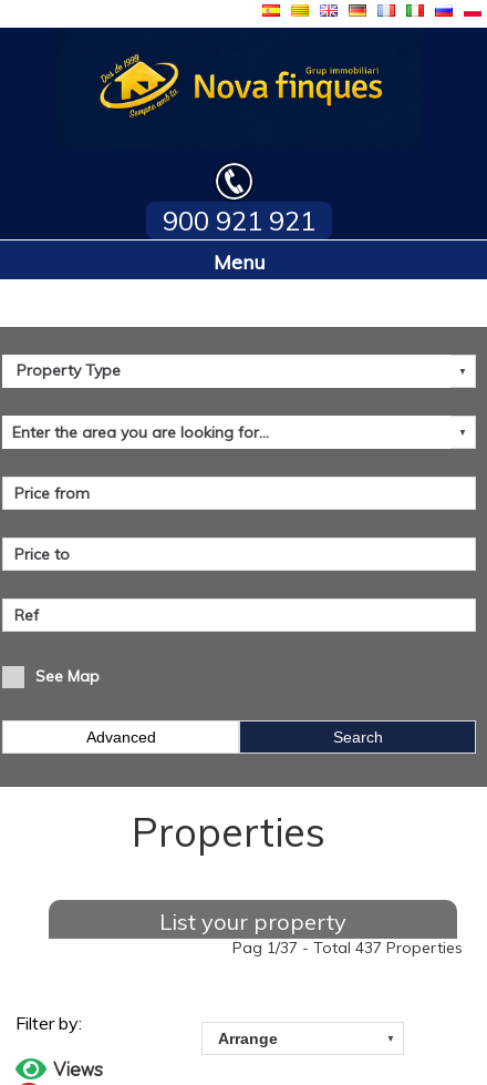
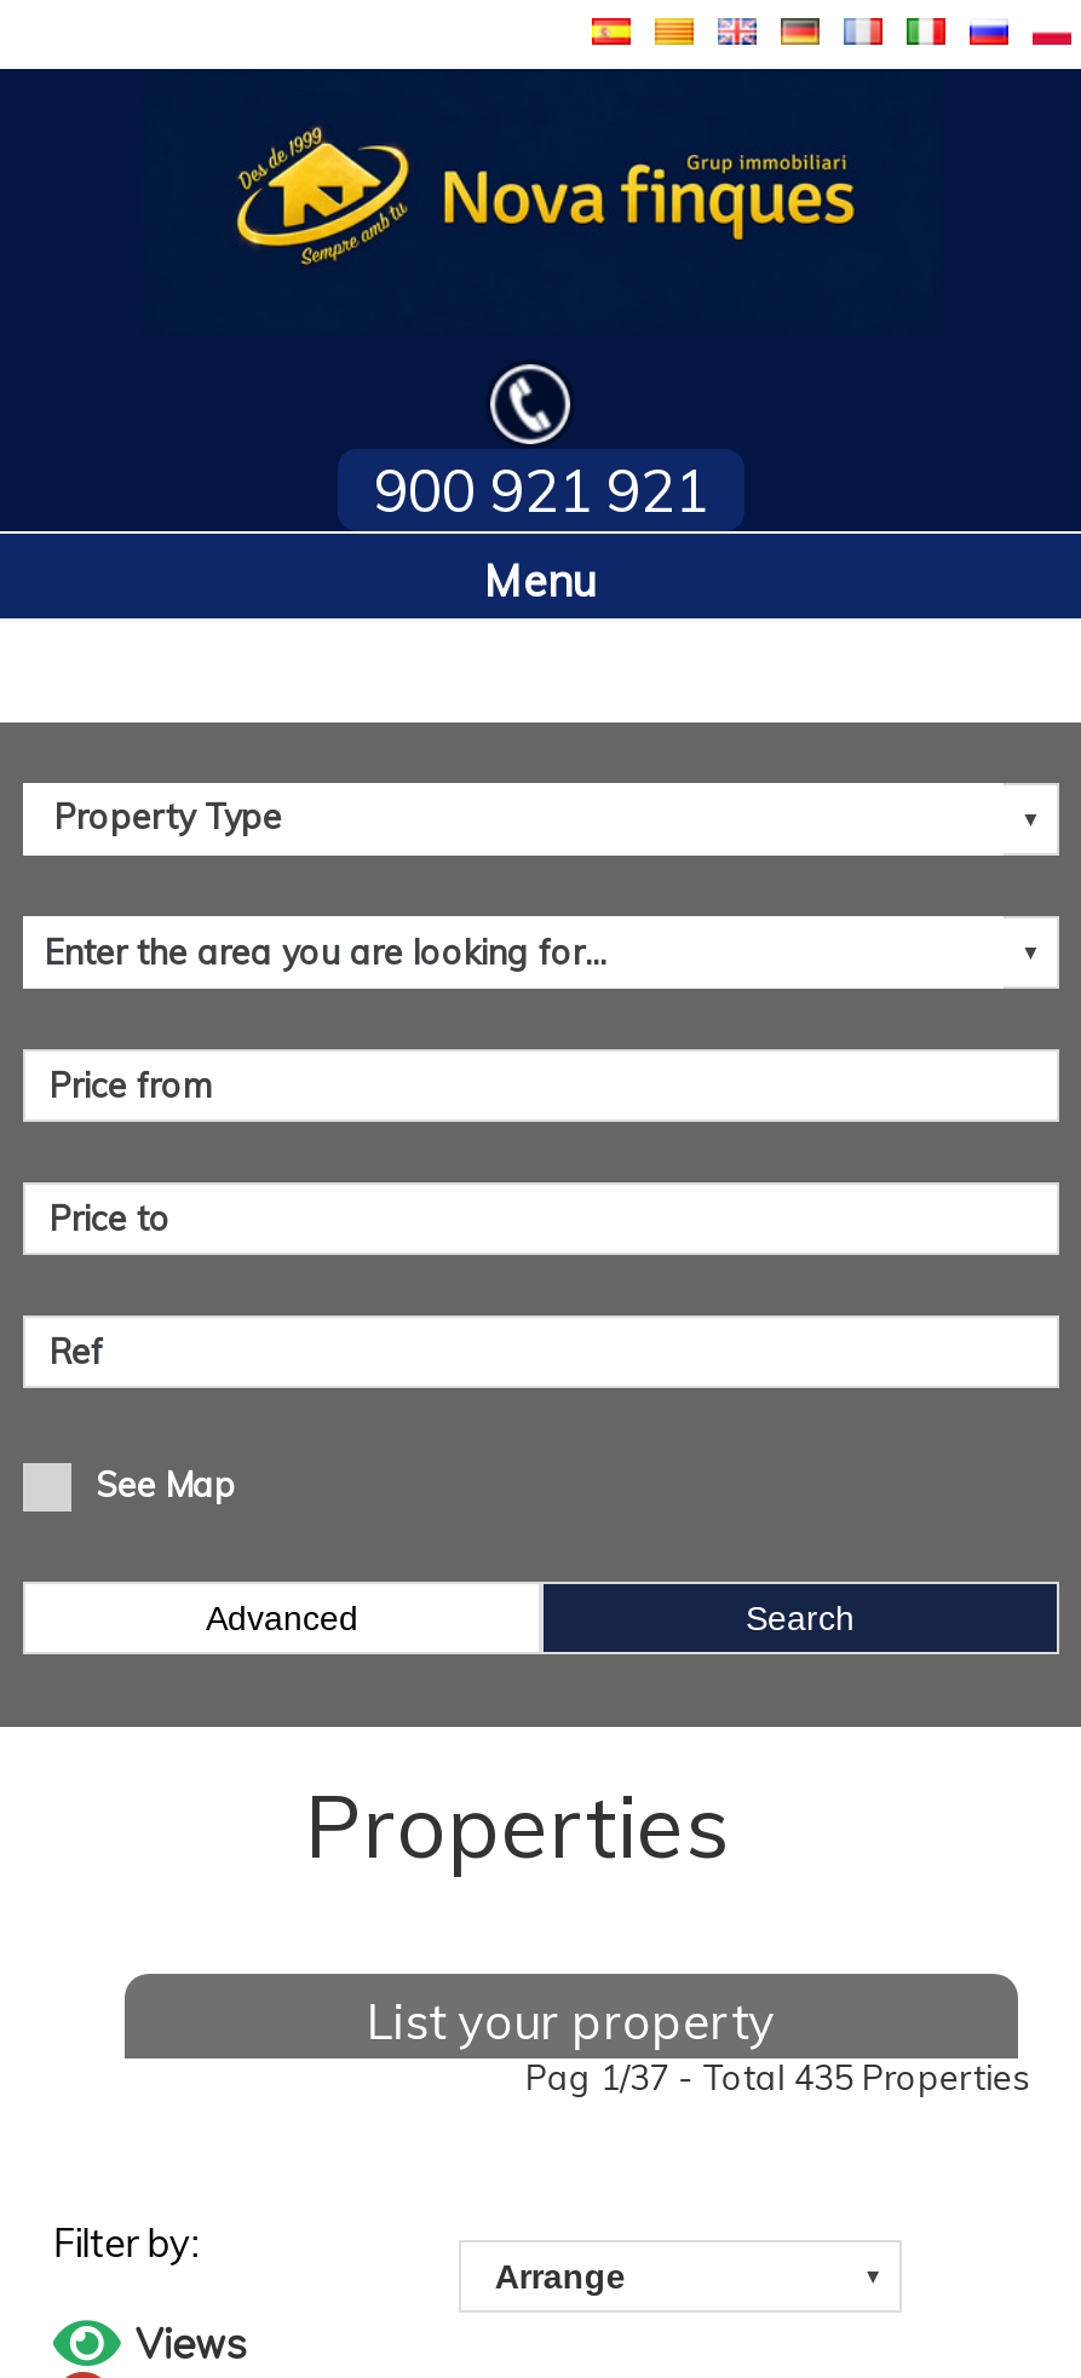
[232,938,462,958] Pag 1/37 - Total 437 Properties -> [526,2057,1029,2101] Pag 1/37 - Total 435 Properties

